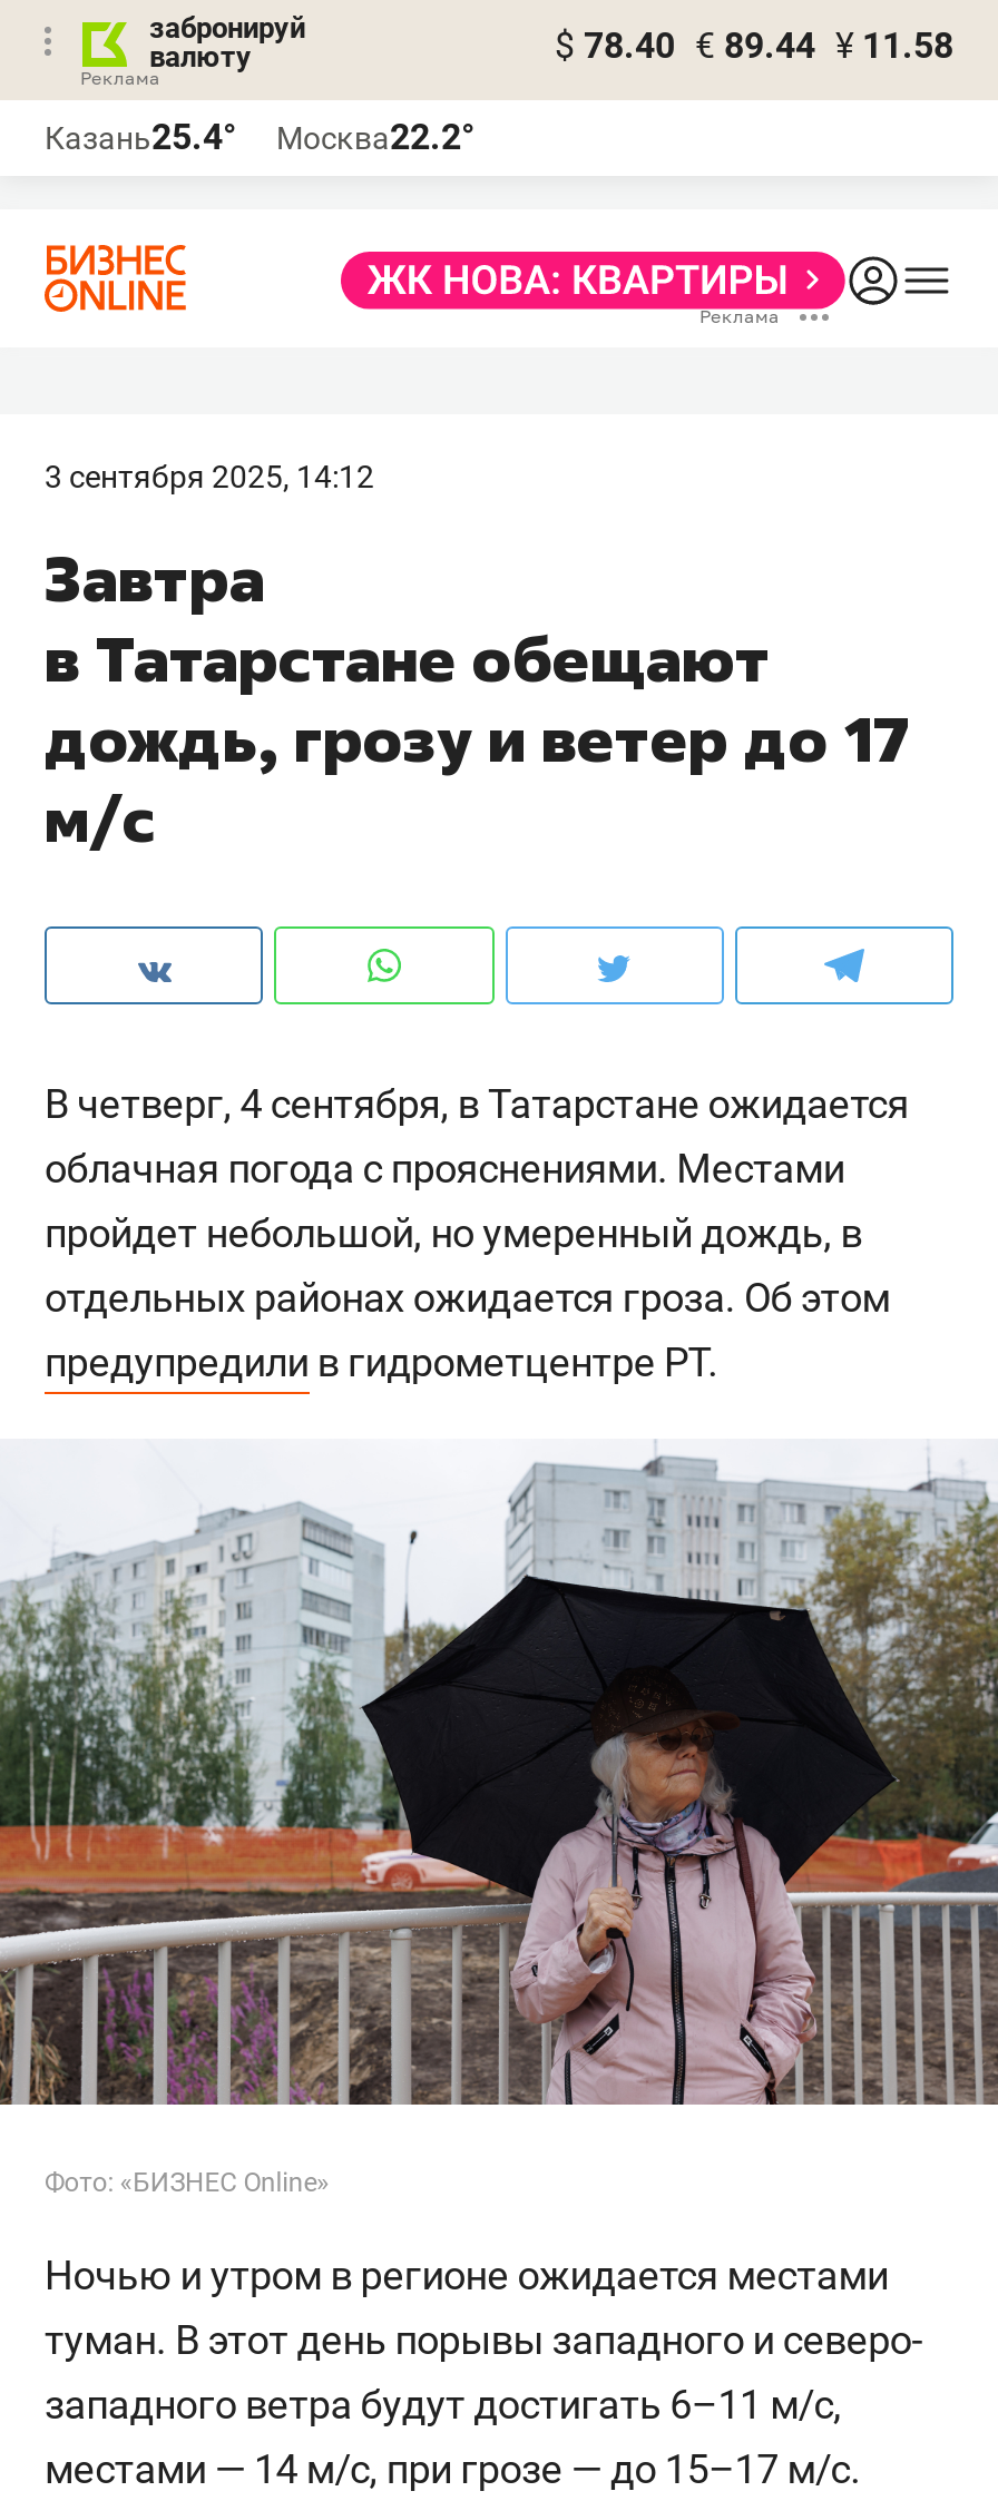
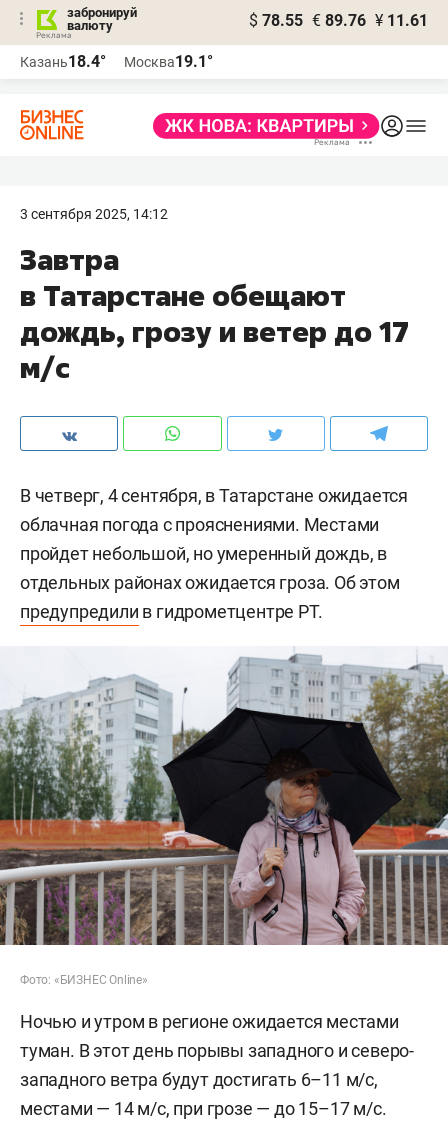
[555,24,953,67] $ 78.40 € 89.44 ¥ 11.58 -> [249,11,428,30] $ 78.55 € 89.76 ¥ 11.61
[45,116,236,158] Казань25.4° -> [20,52,106,71] Казань18.4°
[276,116,474,158] Москва22.2° -> [124,52,213,71] Москва19.1°

